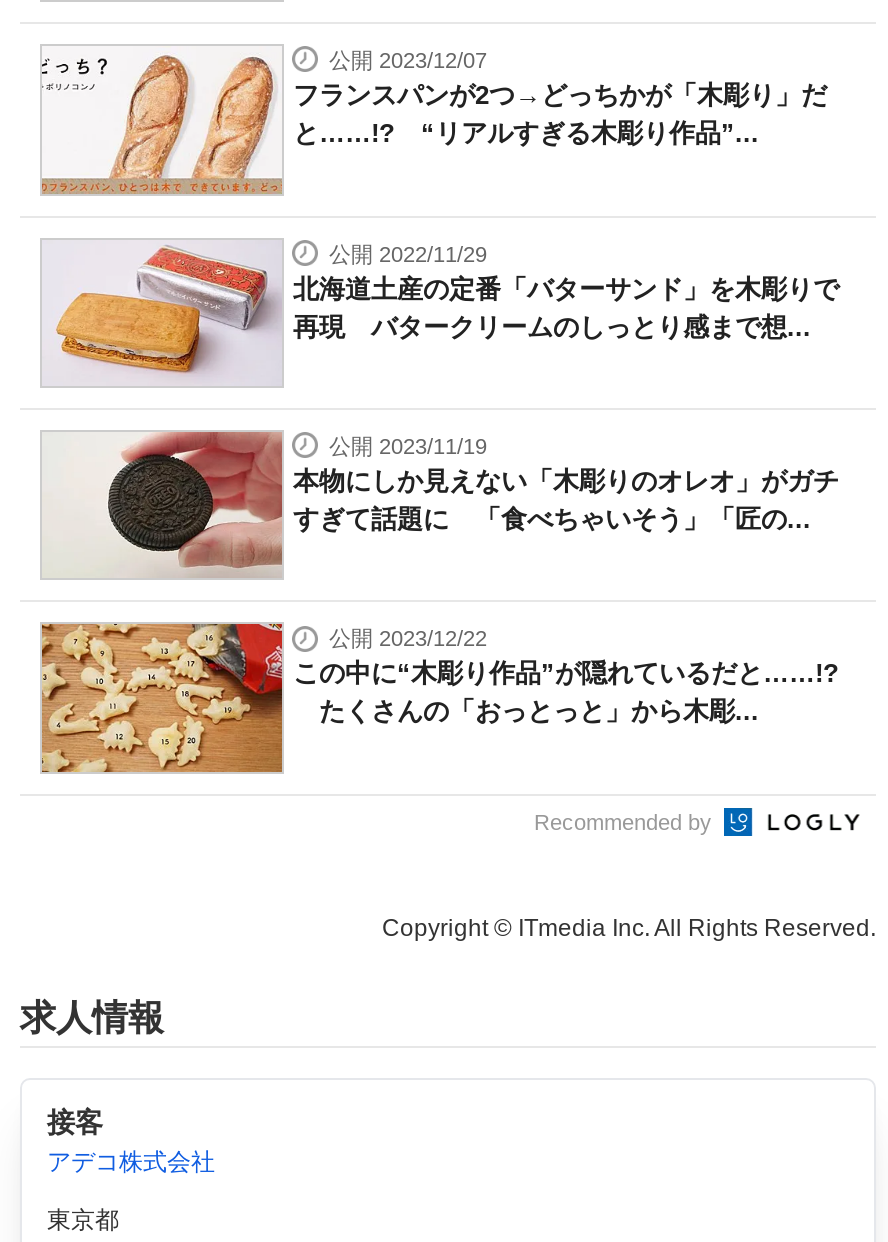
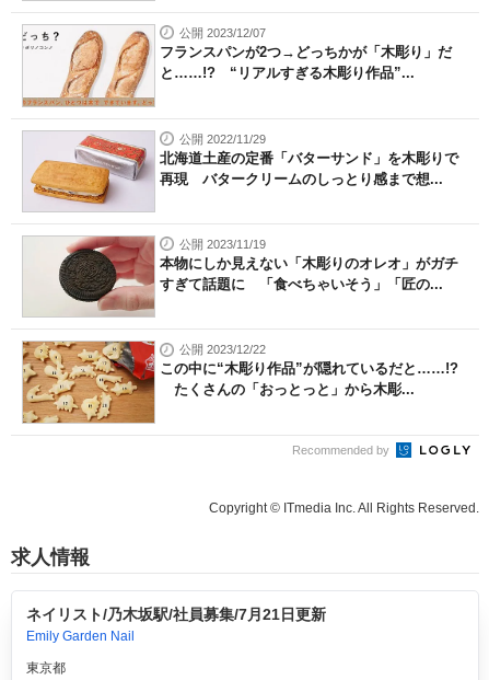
[47,1107,215,1177] 接客 | アデコ株式会社 -> [26,606,325,644] ネイリスト/乃木坂駅/社員募集/7月21日更新 | Emily Garden Nail

